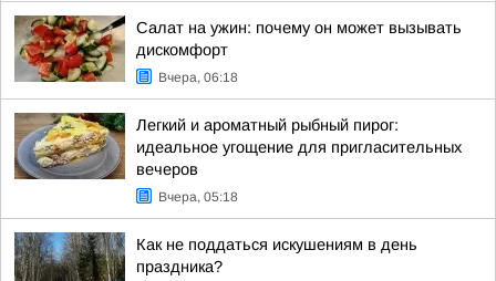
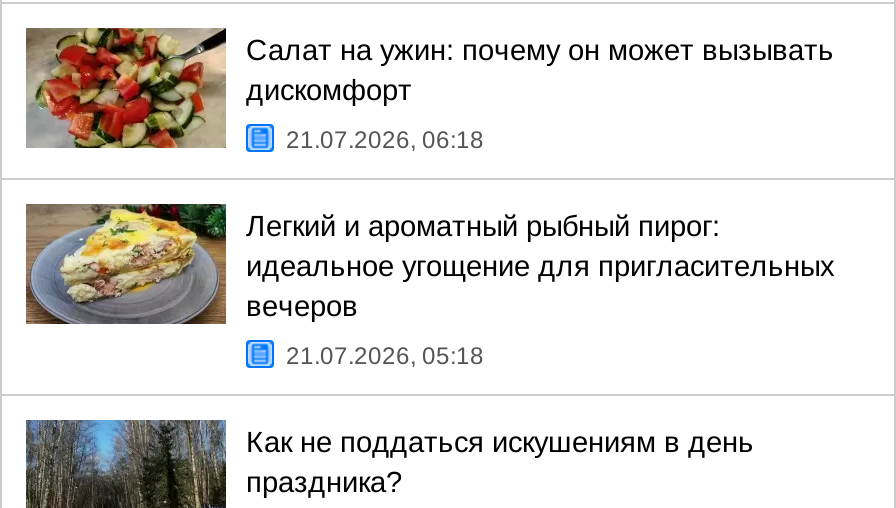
[158,70,238,85] Вчера, 06:18 -> [286,126,484,154] 21.07.2026, 06:18
[158,189,238,205] Вчера, 05:18 -> [286,342,484,370] 21.07.2026, 05:18

